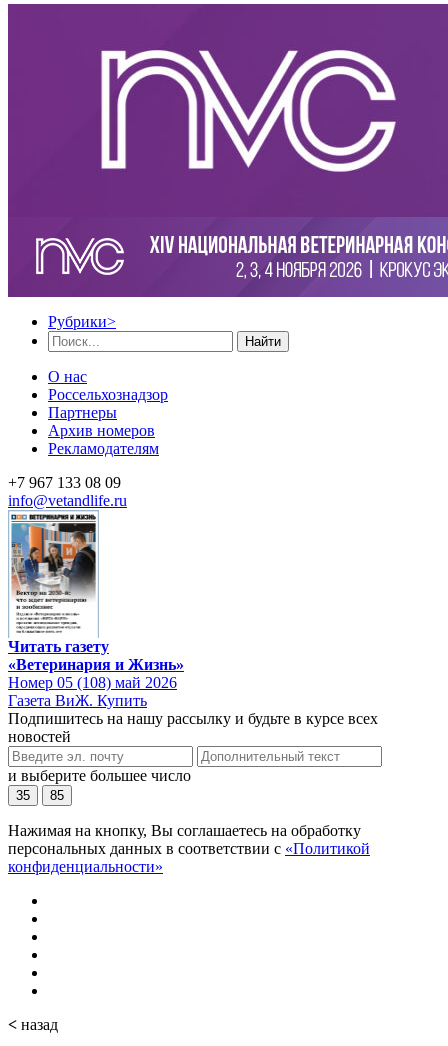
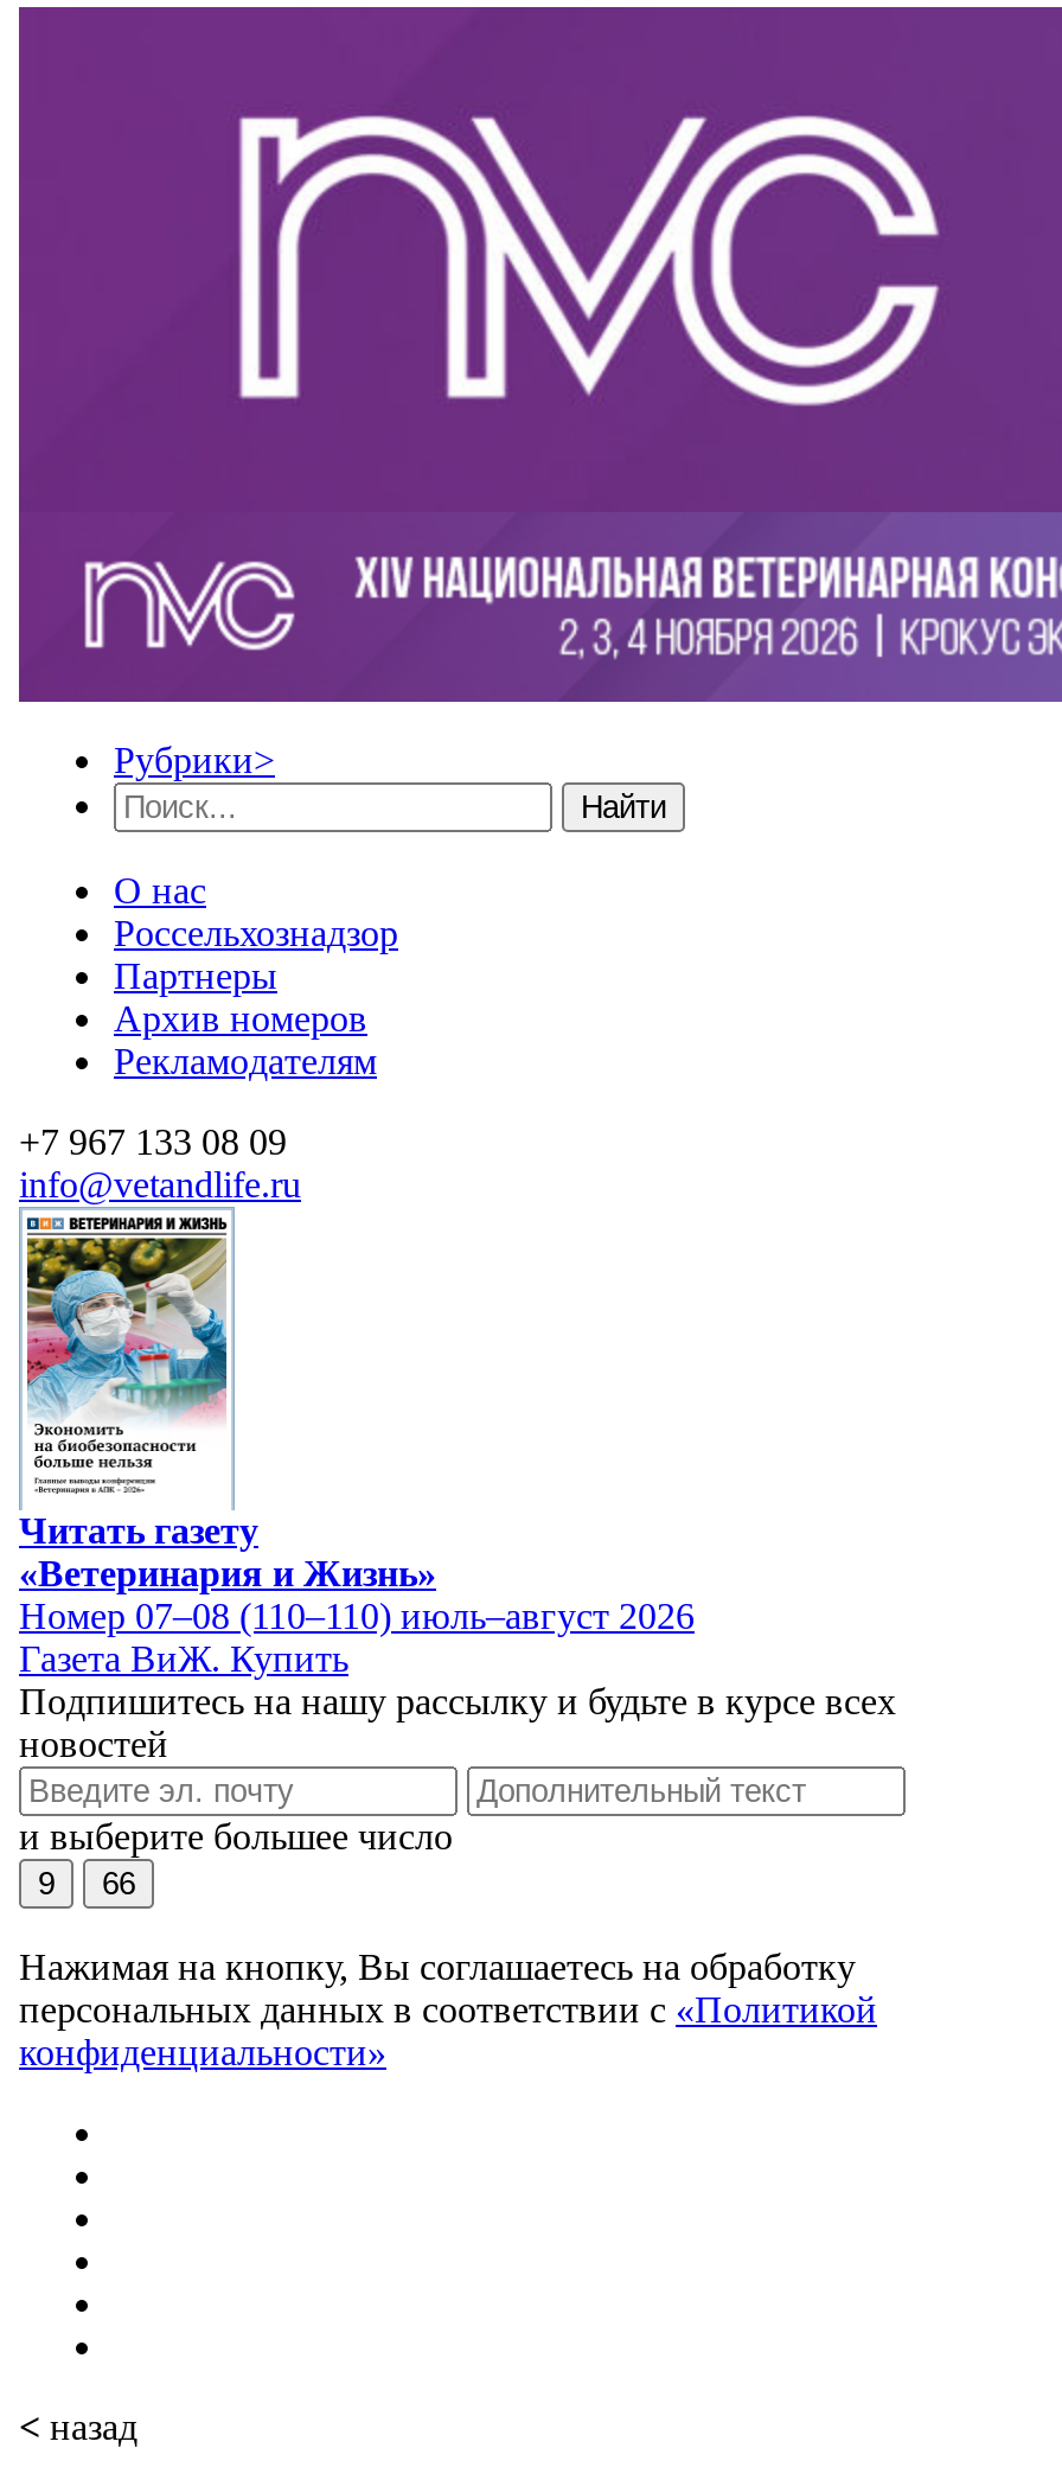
[11,522,97,634] [image] -> [24,1238,228,1498] [image]
[8,674,177,691] Номер 05 (108) май 2026 -> [19,1595,695,1635] Номер 07–08 (110–110) июль–август 2026
[16,788,30,803] 35 -> [38,1865,55,1901] 9
[50,788,64,803] 85 -> [102,1865,135,1901] 66

